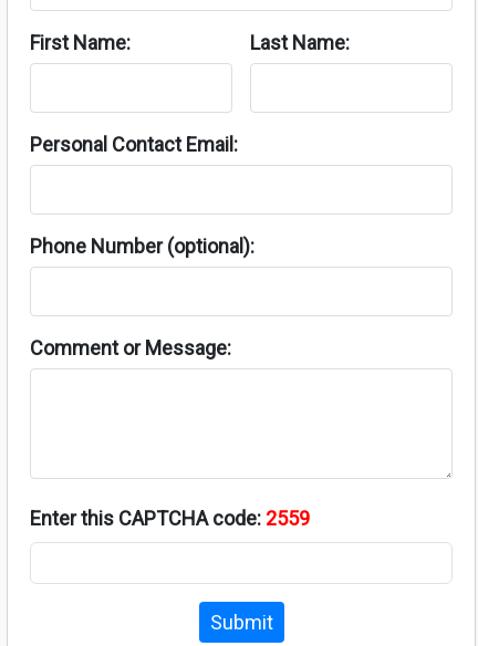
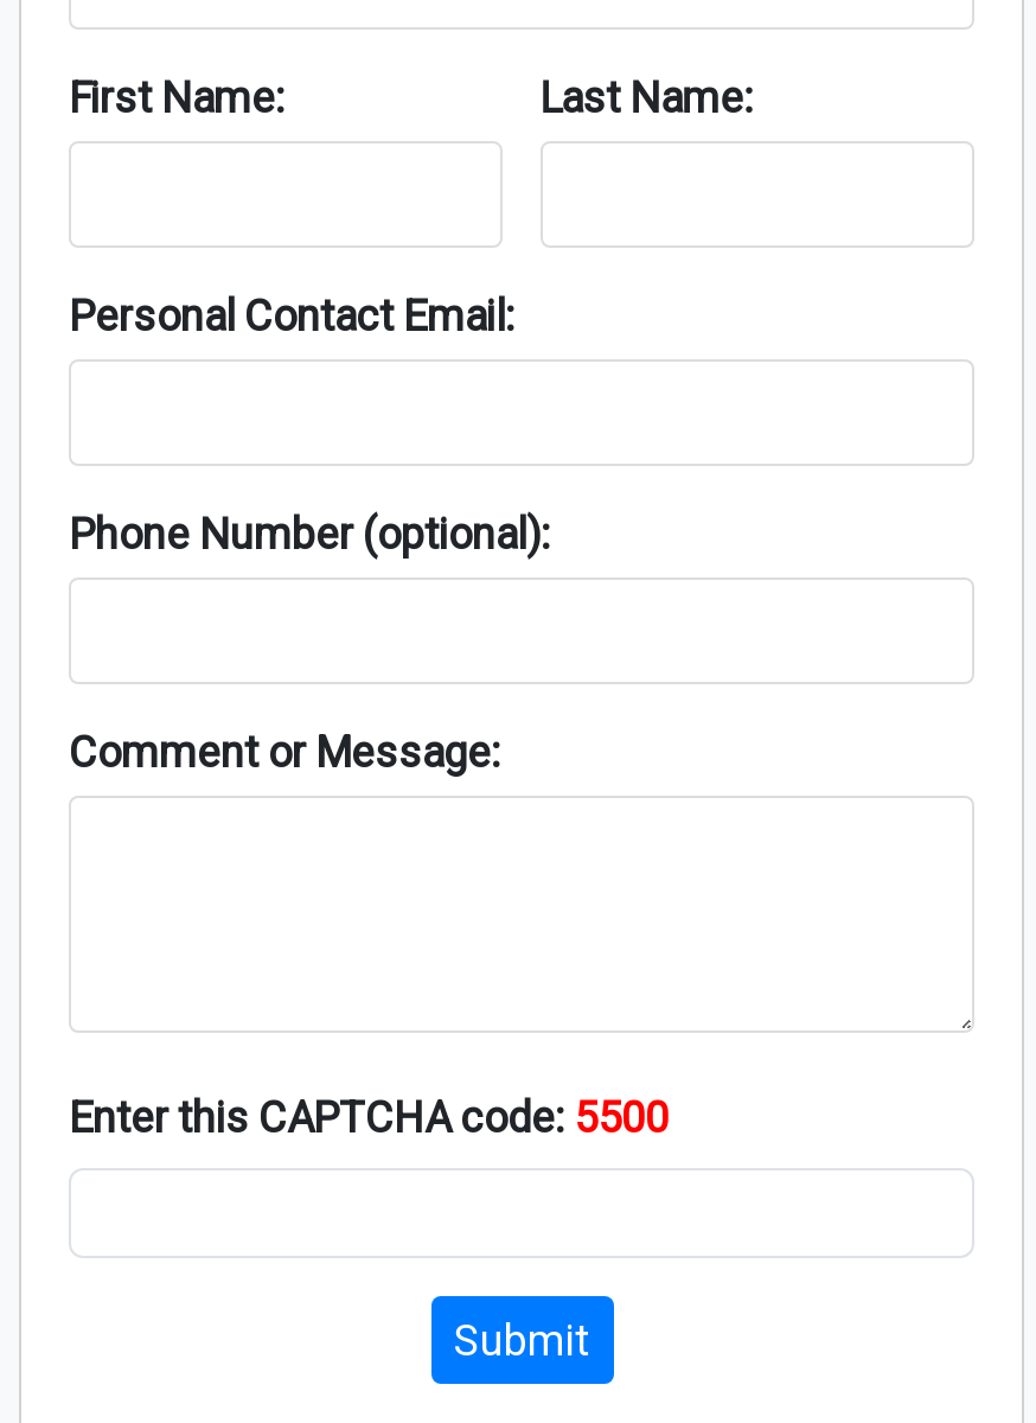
[30,507,310,530] Enter this CAPTCHA code: 2559 -> [69,1093,669,1142] Enter this CAPTCHA code: 5500

